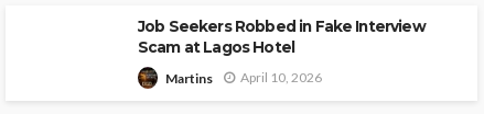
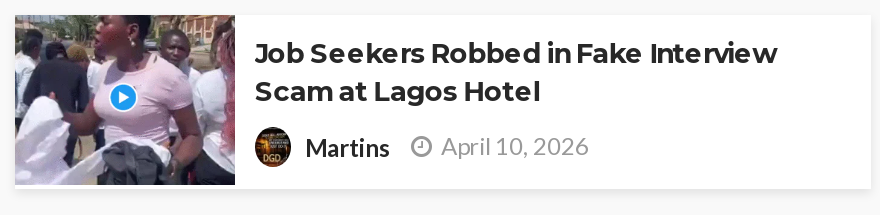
none -> [13,13,237,187] [image]

